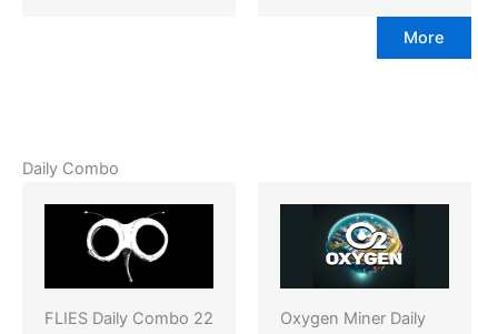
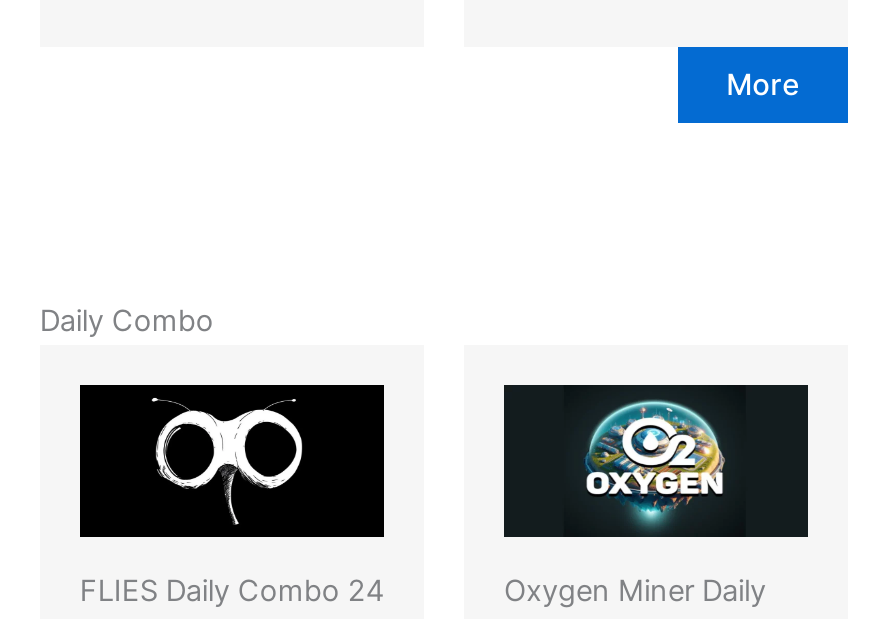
[44,309,213,329] FLIES Daily Combo 22 -> [80,573,384,609] FLIES Daily Combo 24

